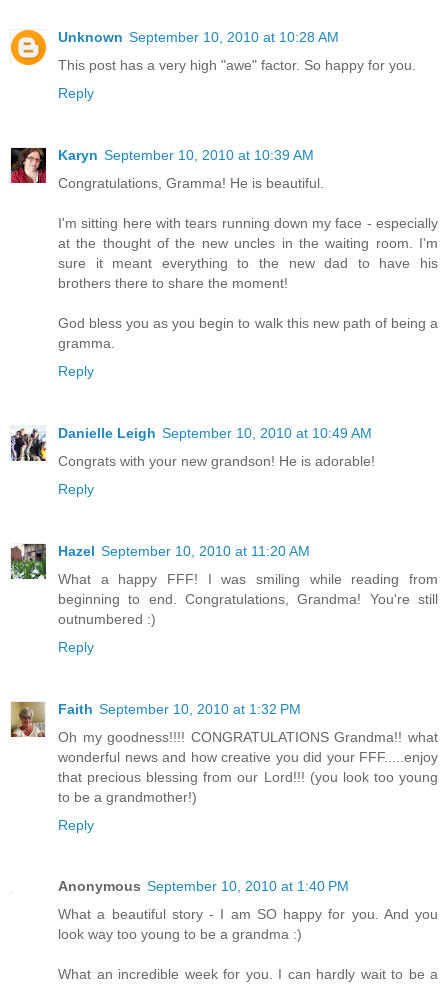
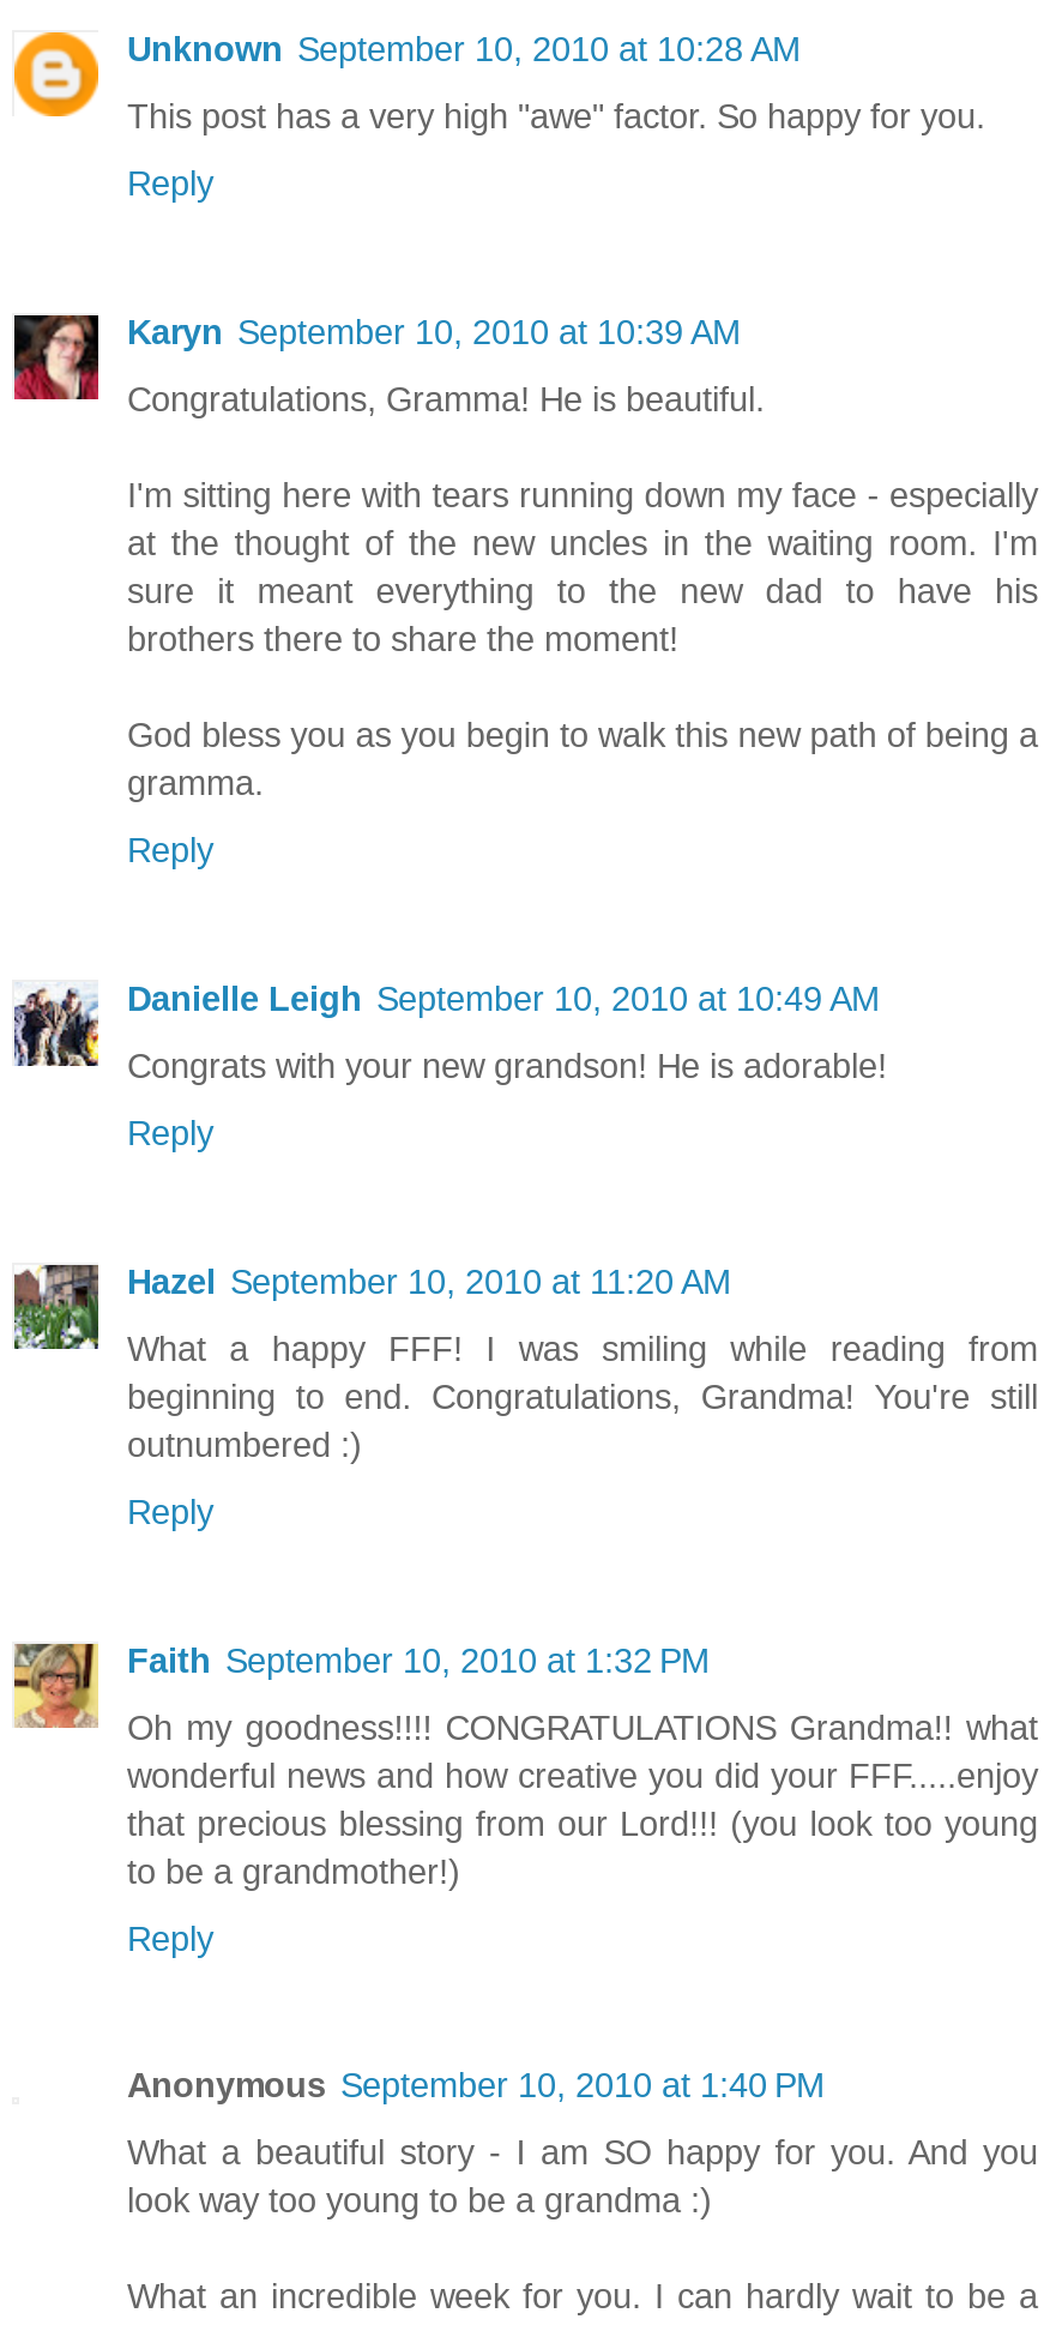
[10,701,46,738] [image] -> [12,1644,101,1730] [image]

